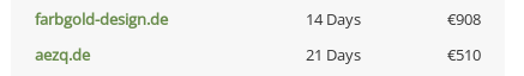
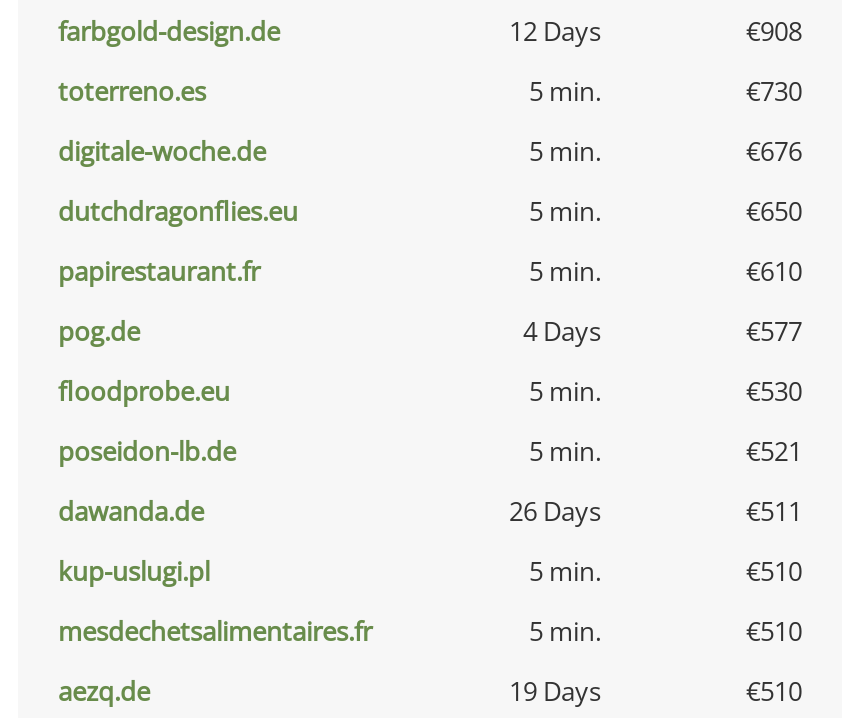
[305,9,360,30] 14 Days -> [509,13,601,49] 12 Days
none -> [58,73,802,649] toterreno.es | 5 min. | €730 | digitale-woche.de | 5 min. | €676 | dutchdragonflies.eu | 5 min. | €650 | papirestaurant.fr | 5 min. | €610 | pog.de | 4 Days | €577 | floodprobe.eu | 5 min. | €530 | poseidon-lb.de | 5 min. | €521 | dawanda.de | 26 Days | €511 | kup-uslugi.pl | 5 min. | €510 | mesdechetsalimentaires.fr | 5 min. | €510
[305,44,360,66] 21 Days -> [509,673,601,709] 19 Days

